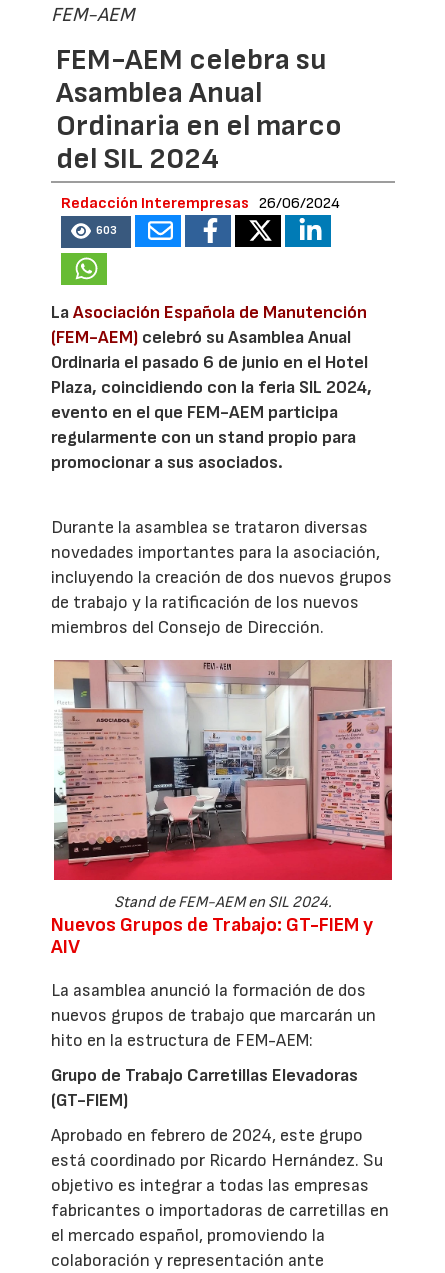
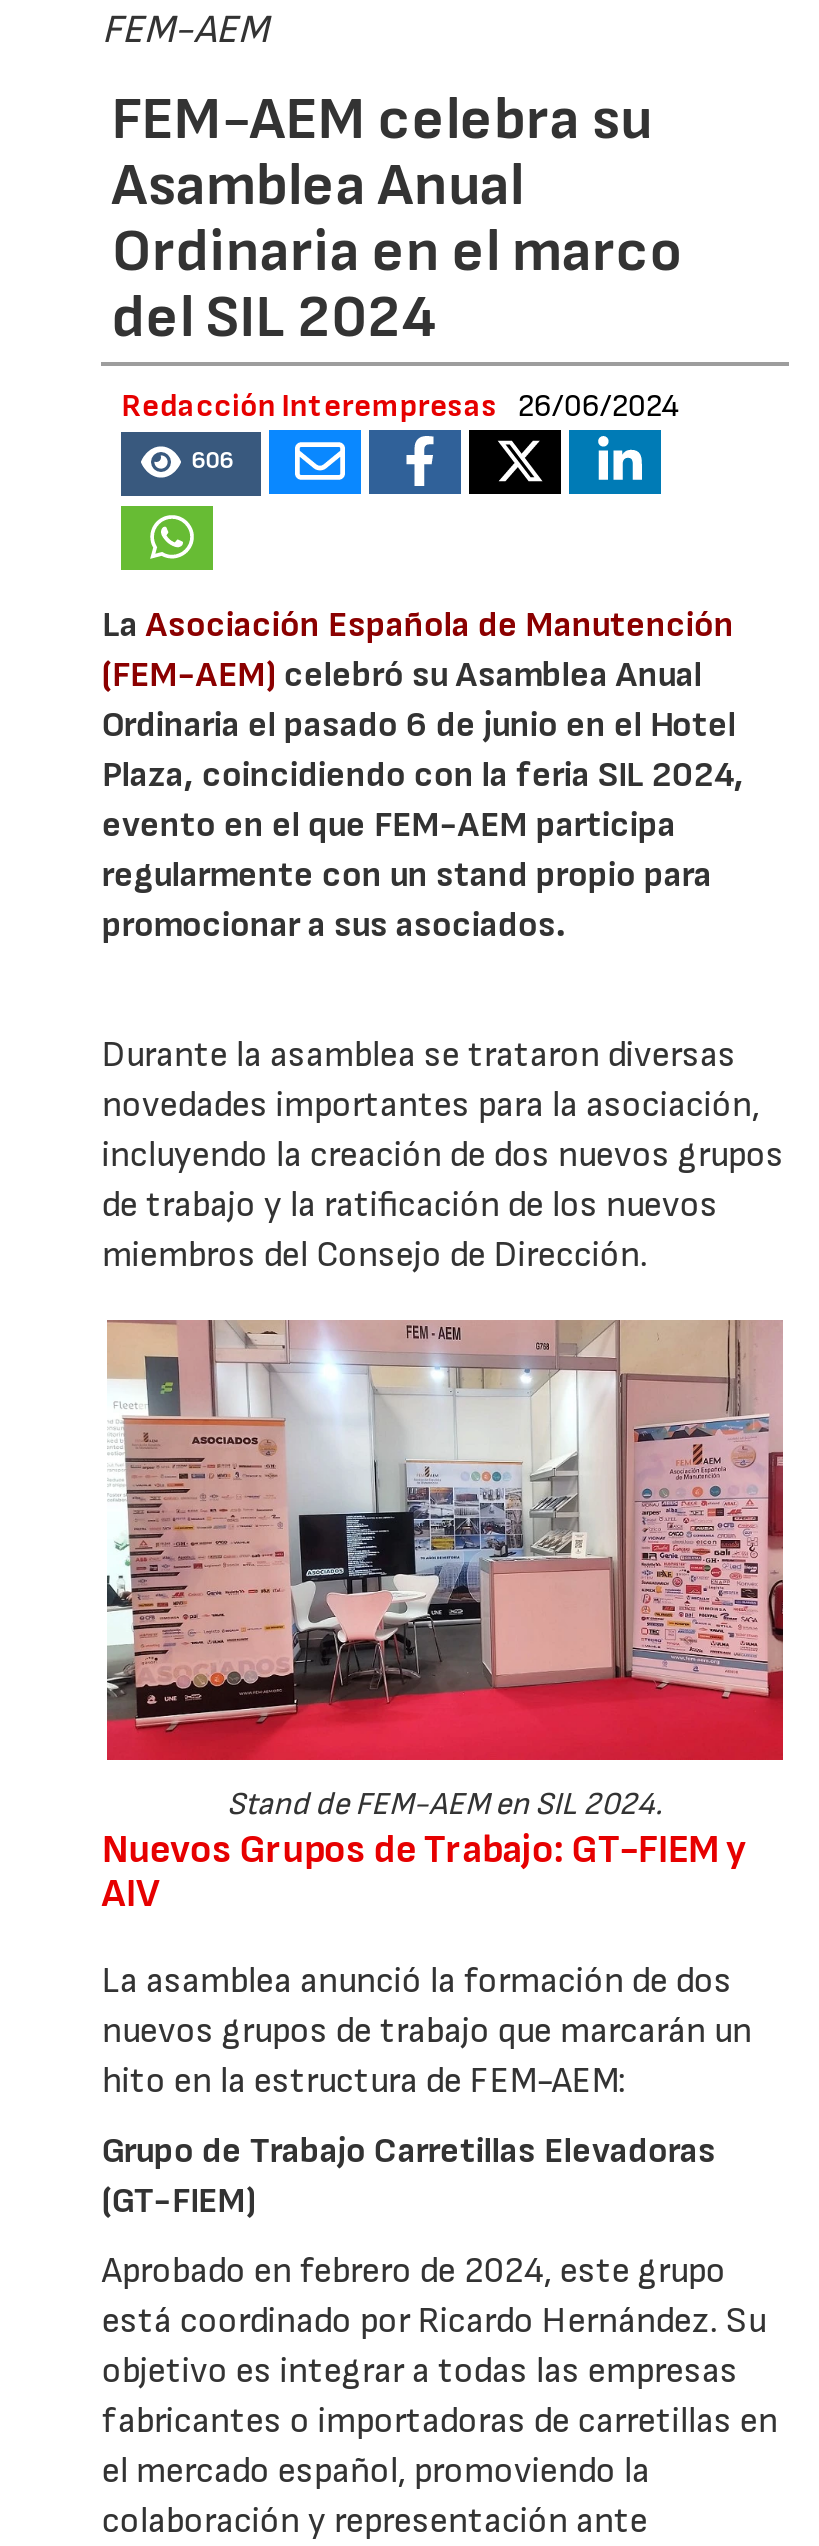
[96,223,117,238] 603 -> [192,446,234,476] 606

